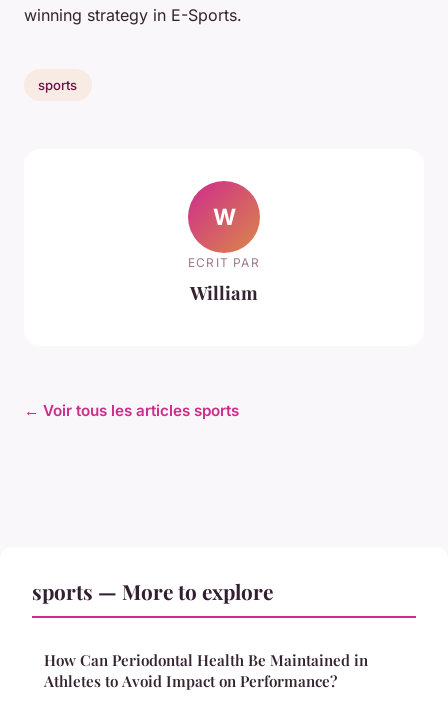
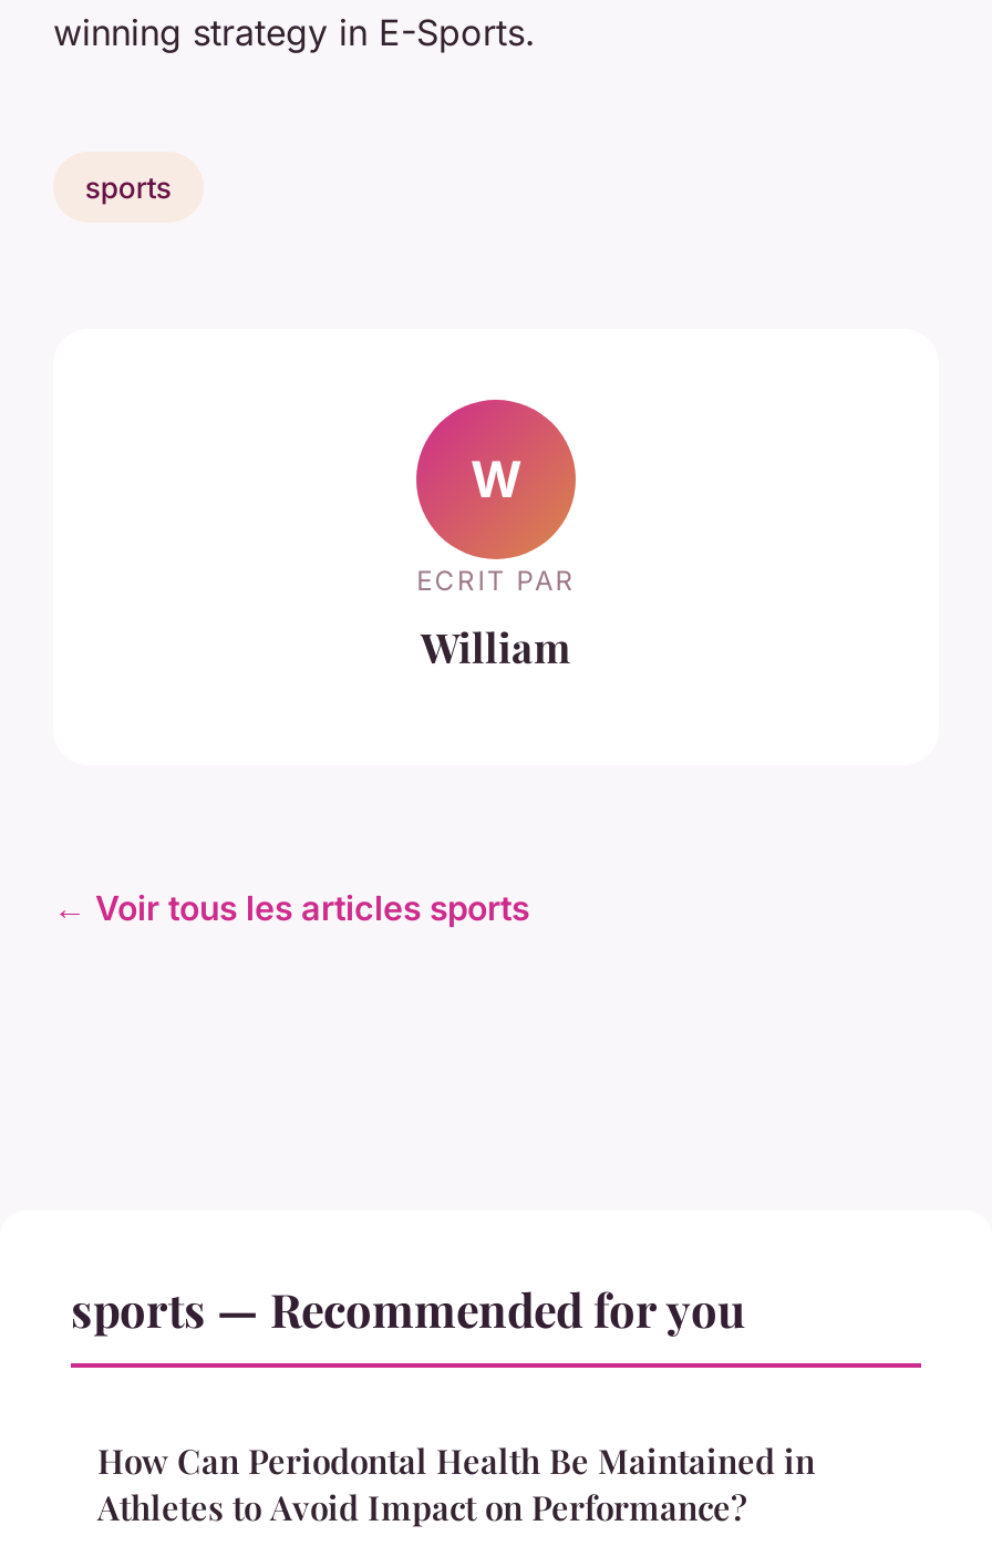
[32,577,273,605] sports — More to explore -> [71,1277,746,1339] sports — Recommended for you

